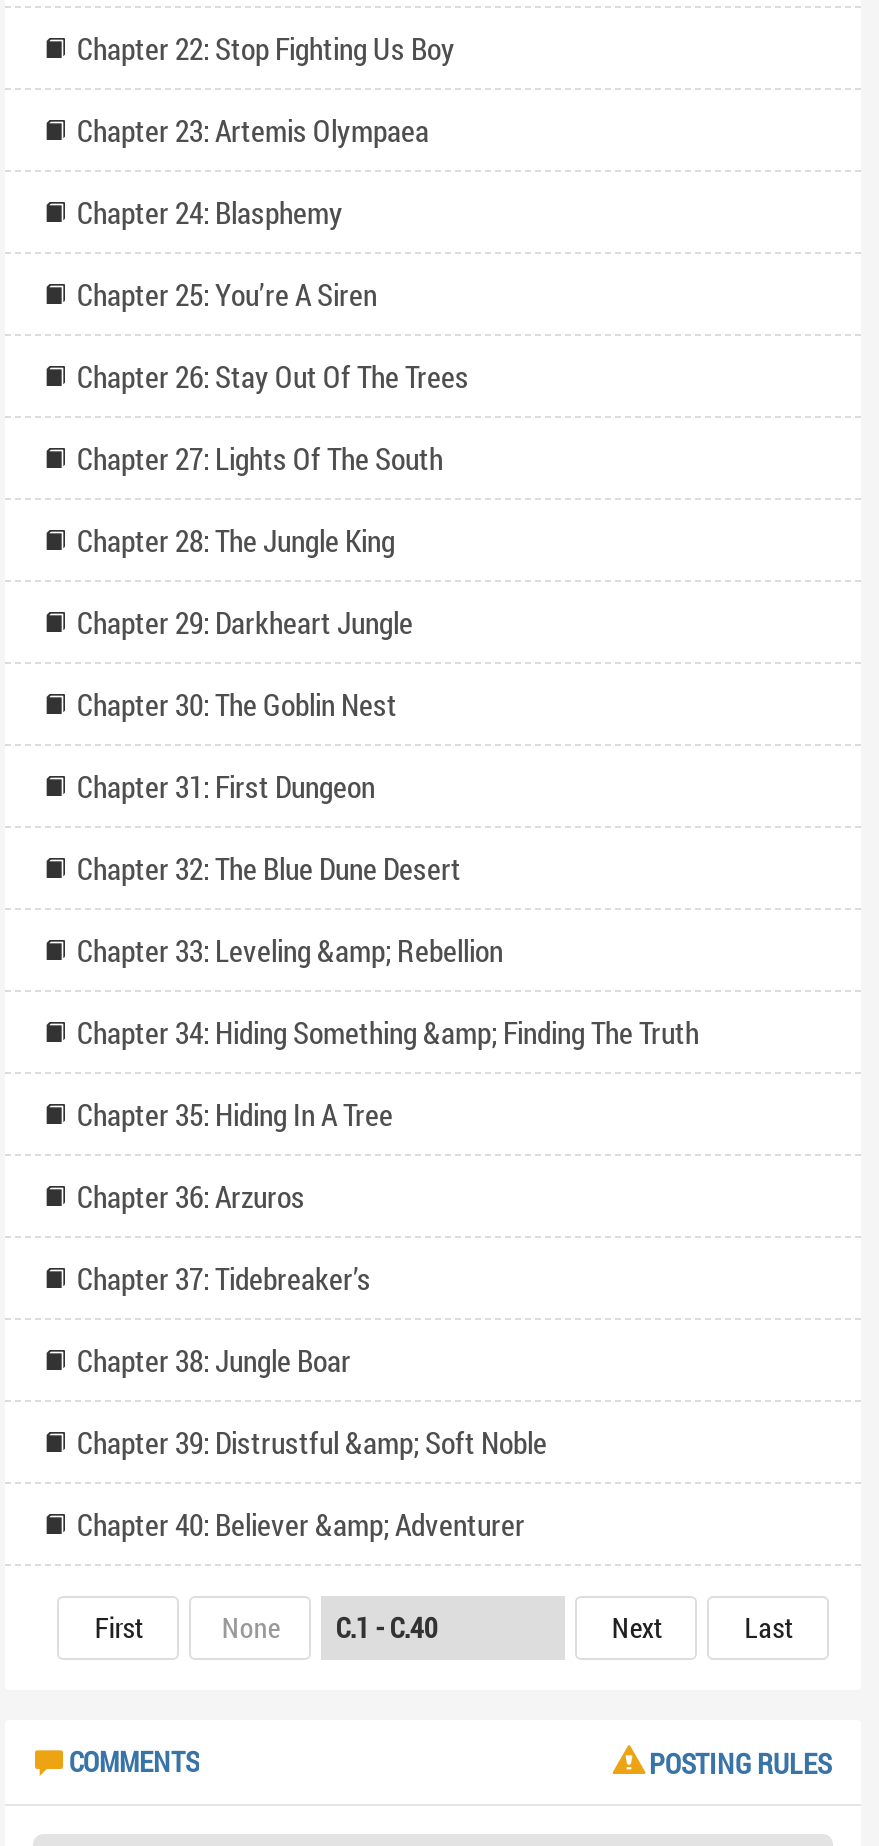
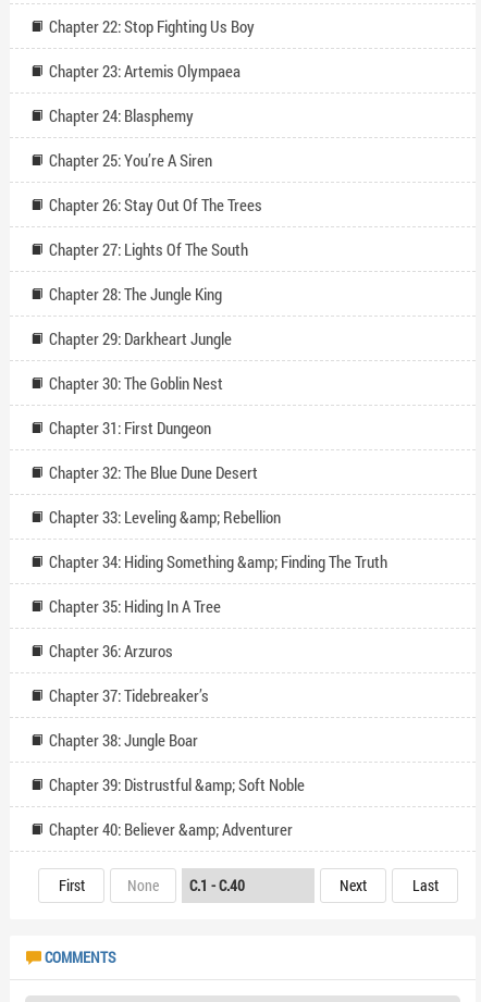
[643,1744,831,1782] POSTING RULES -> none

